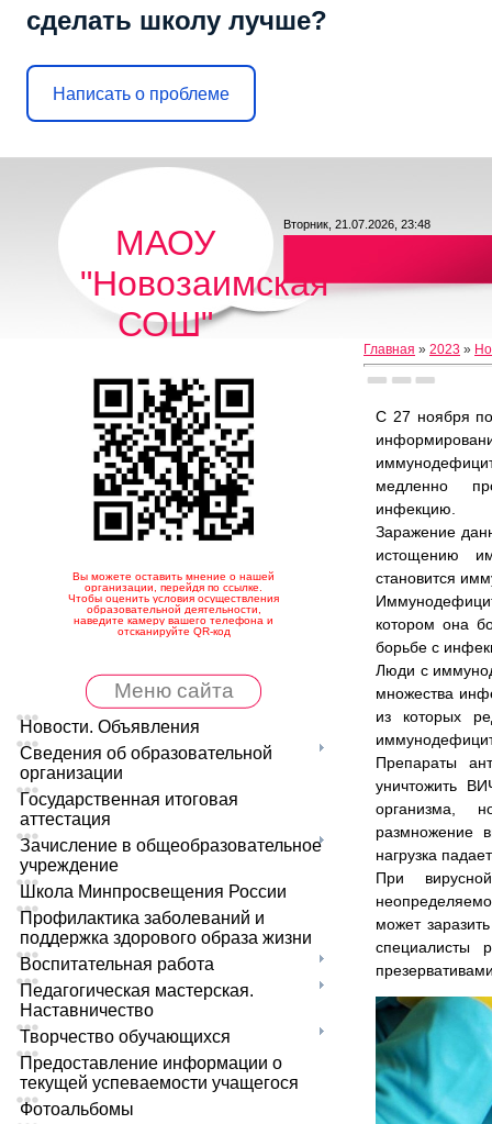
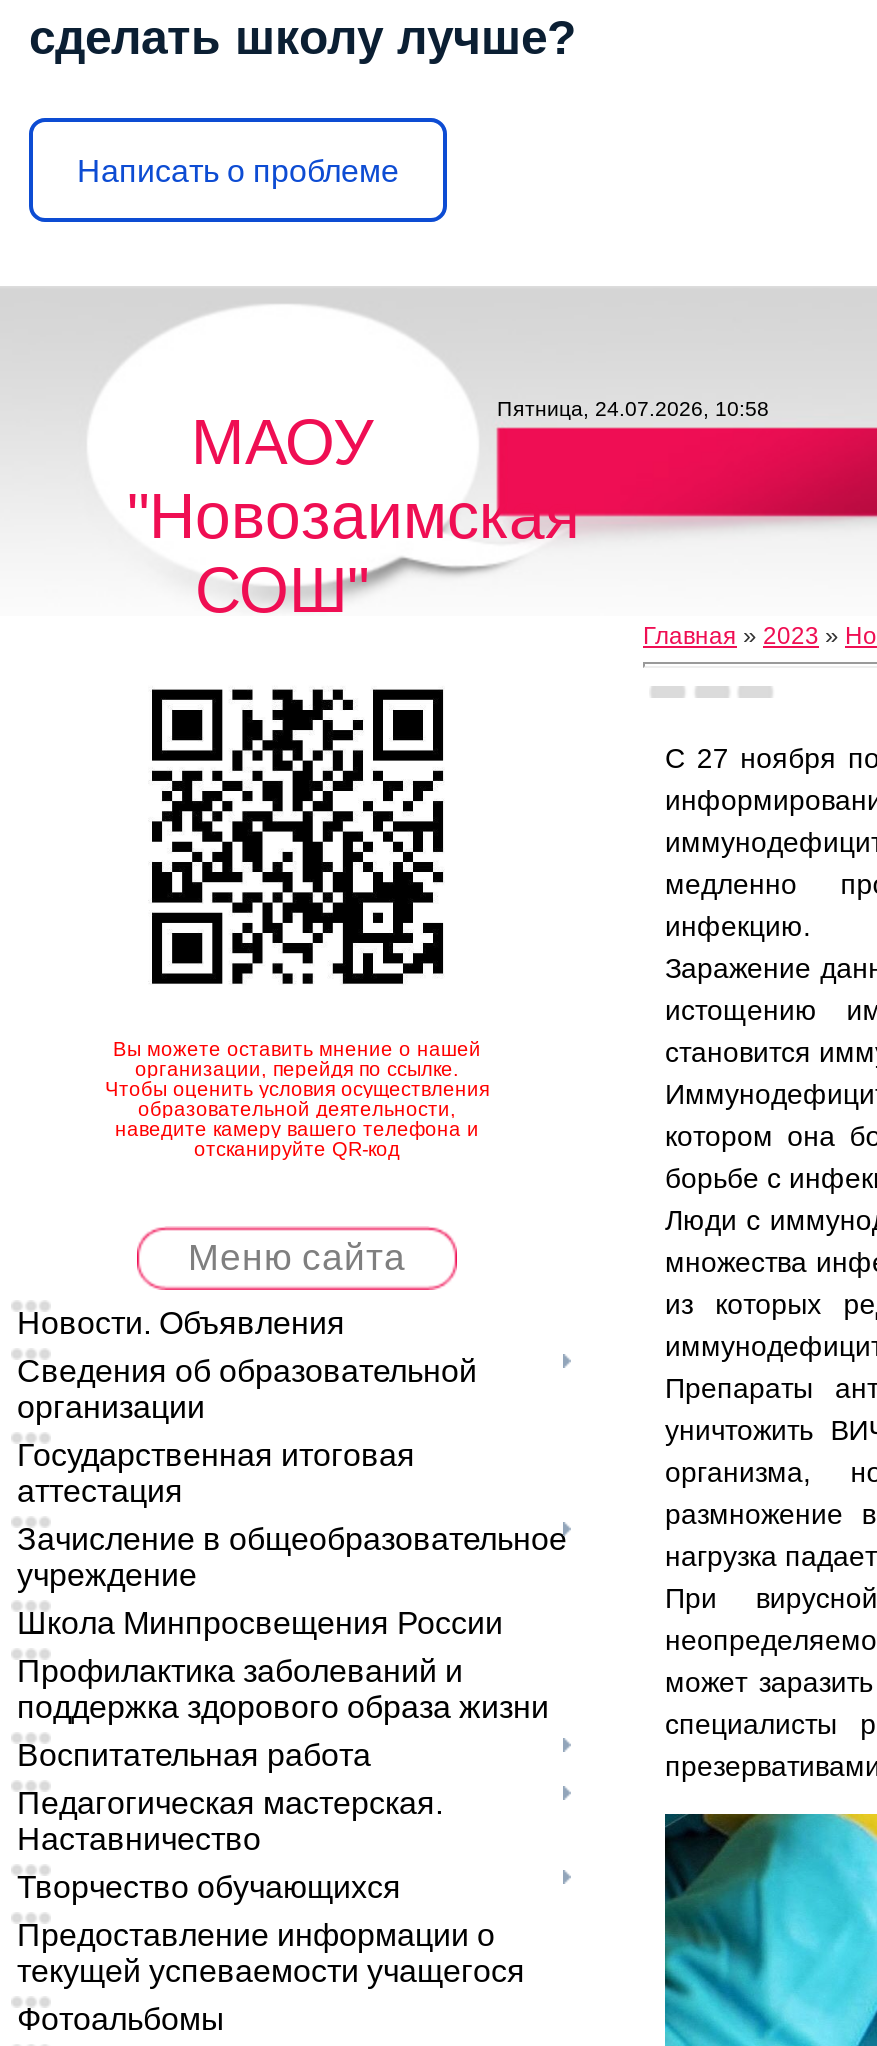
[283,218,431,231] Вторник, 21.07.2026, 23:48 -> [497,396,769,420] Пятница, 24.07.2026, 10:58

